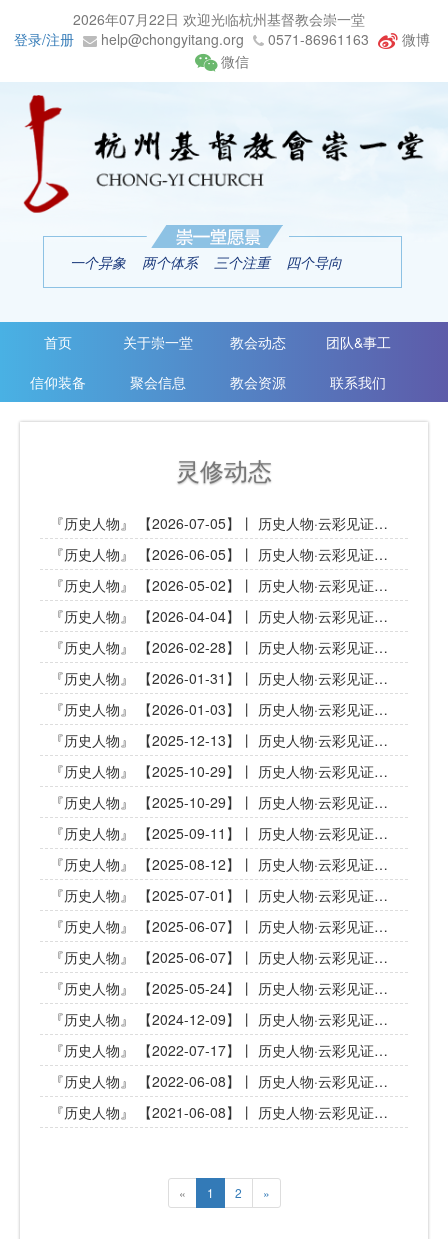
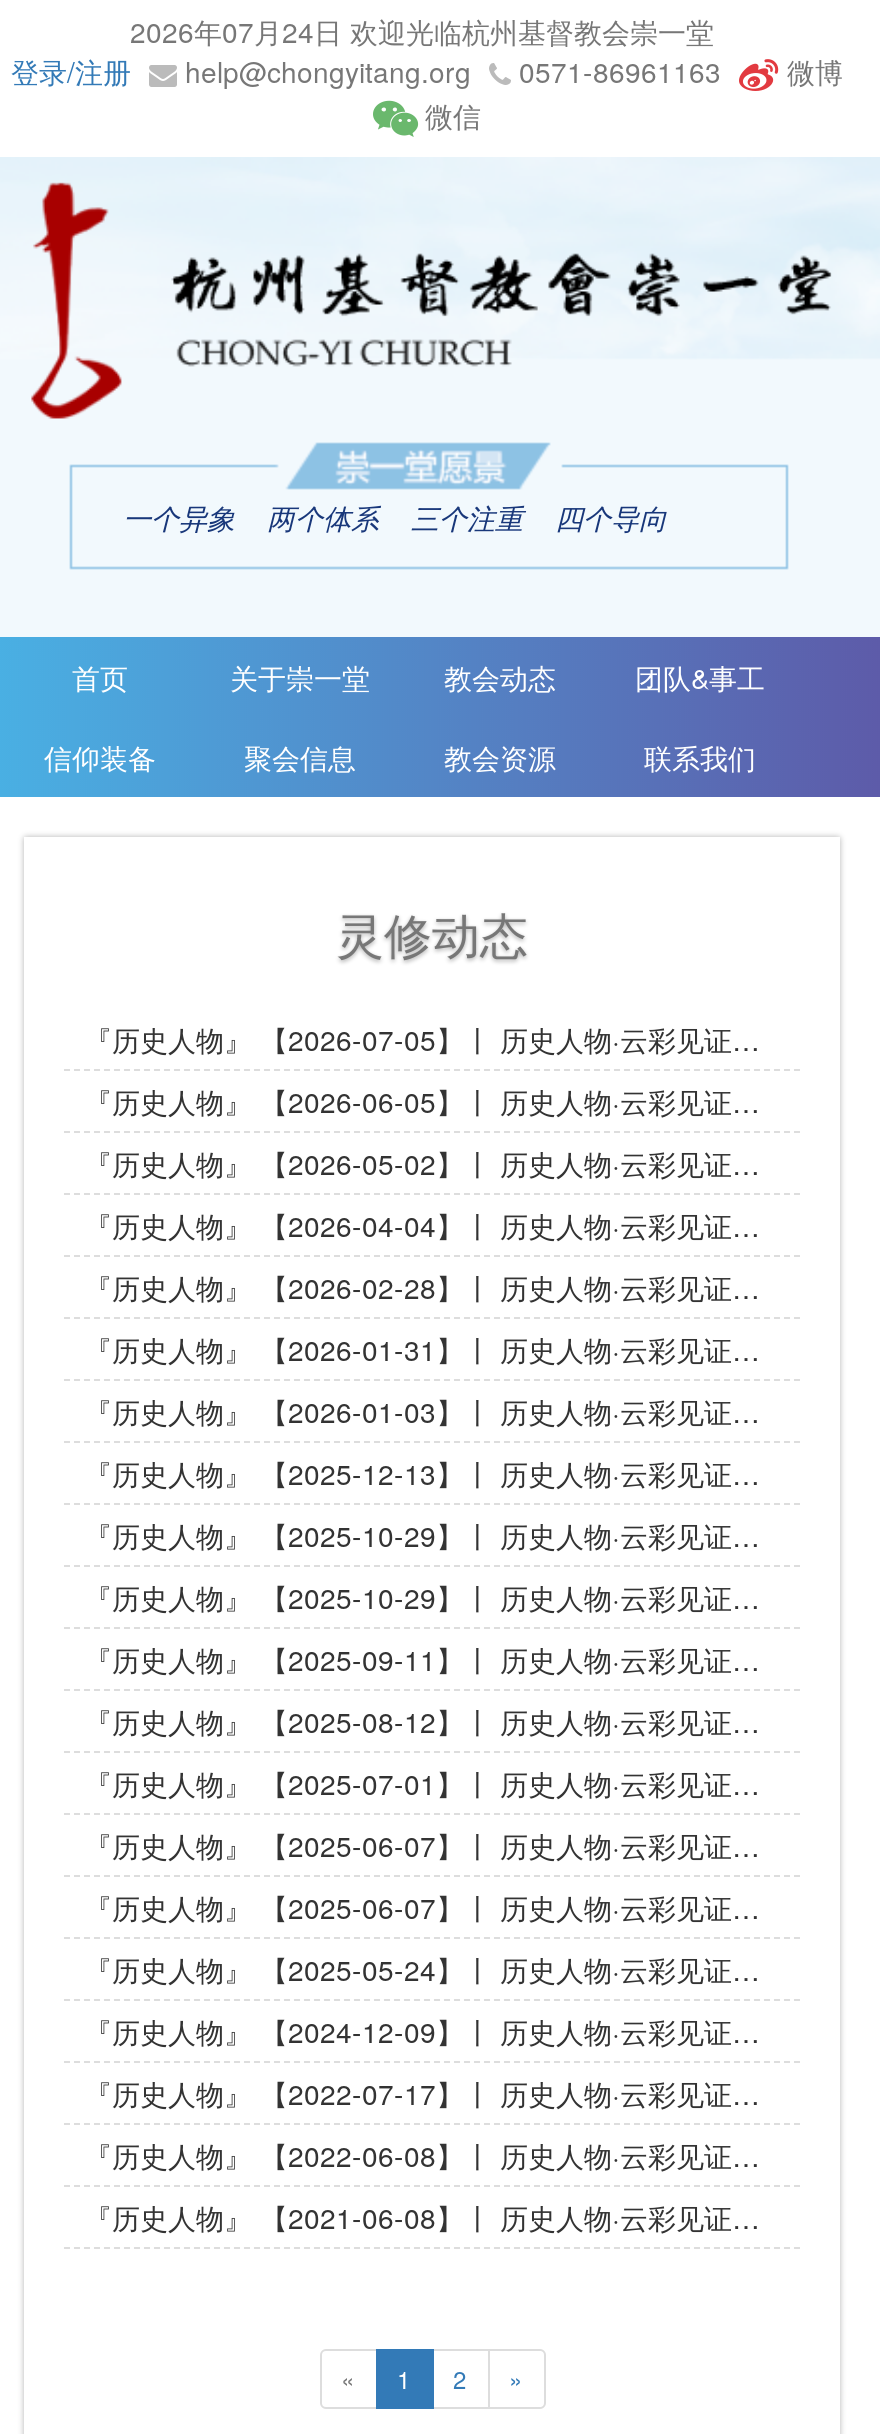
[73,9,365,29] 2026年07月22日 欢迎光临杭州基督教会崇一堂 -> [130,11,714,51] 2026年07月24日 欢迎光临杭州基督教会崇一堂

